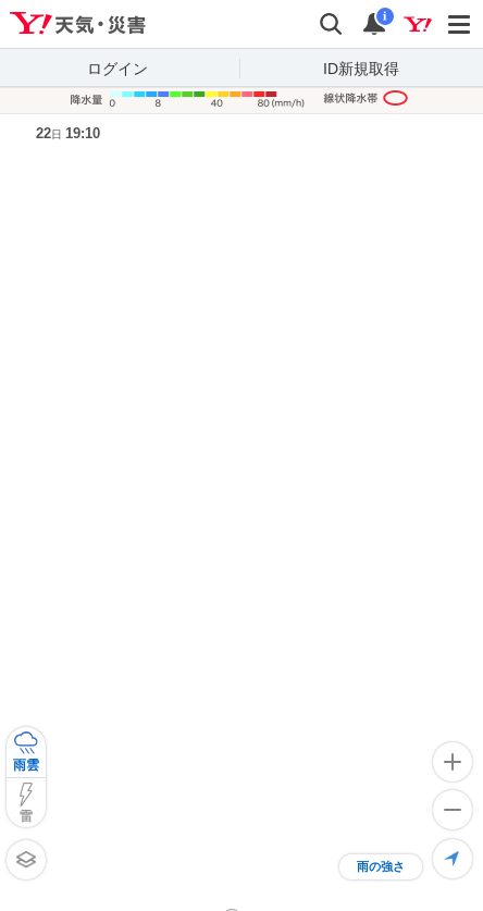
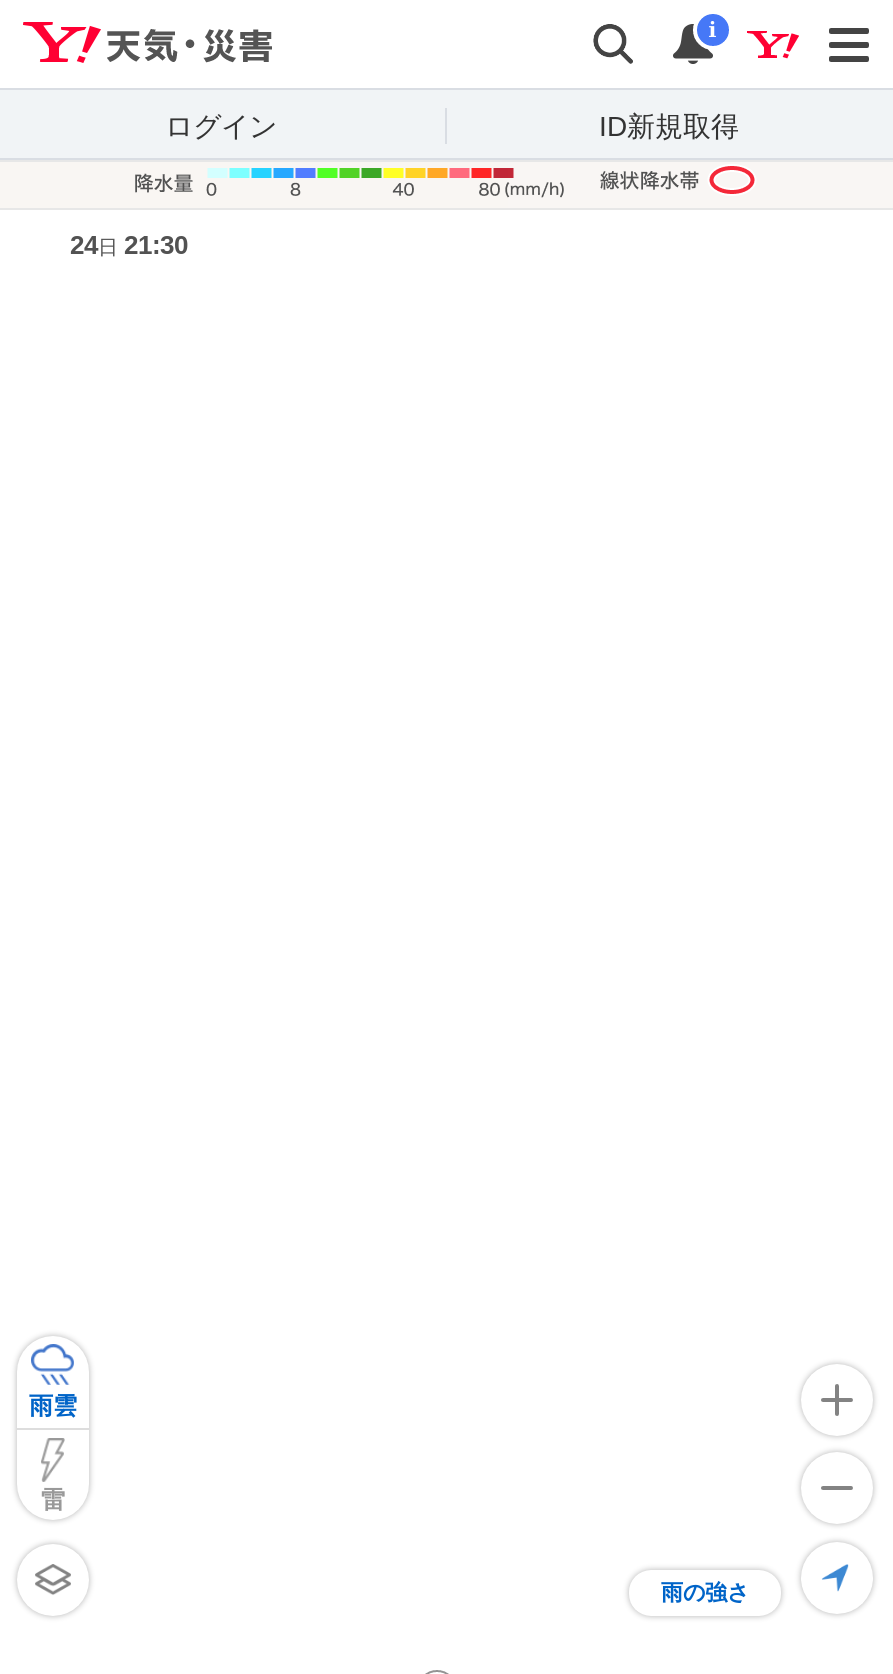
[35,125,100,141] 22日 19:10 -> [70,230,188,260] 24日 21:30

